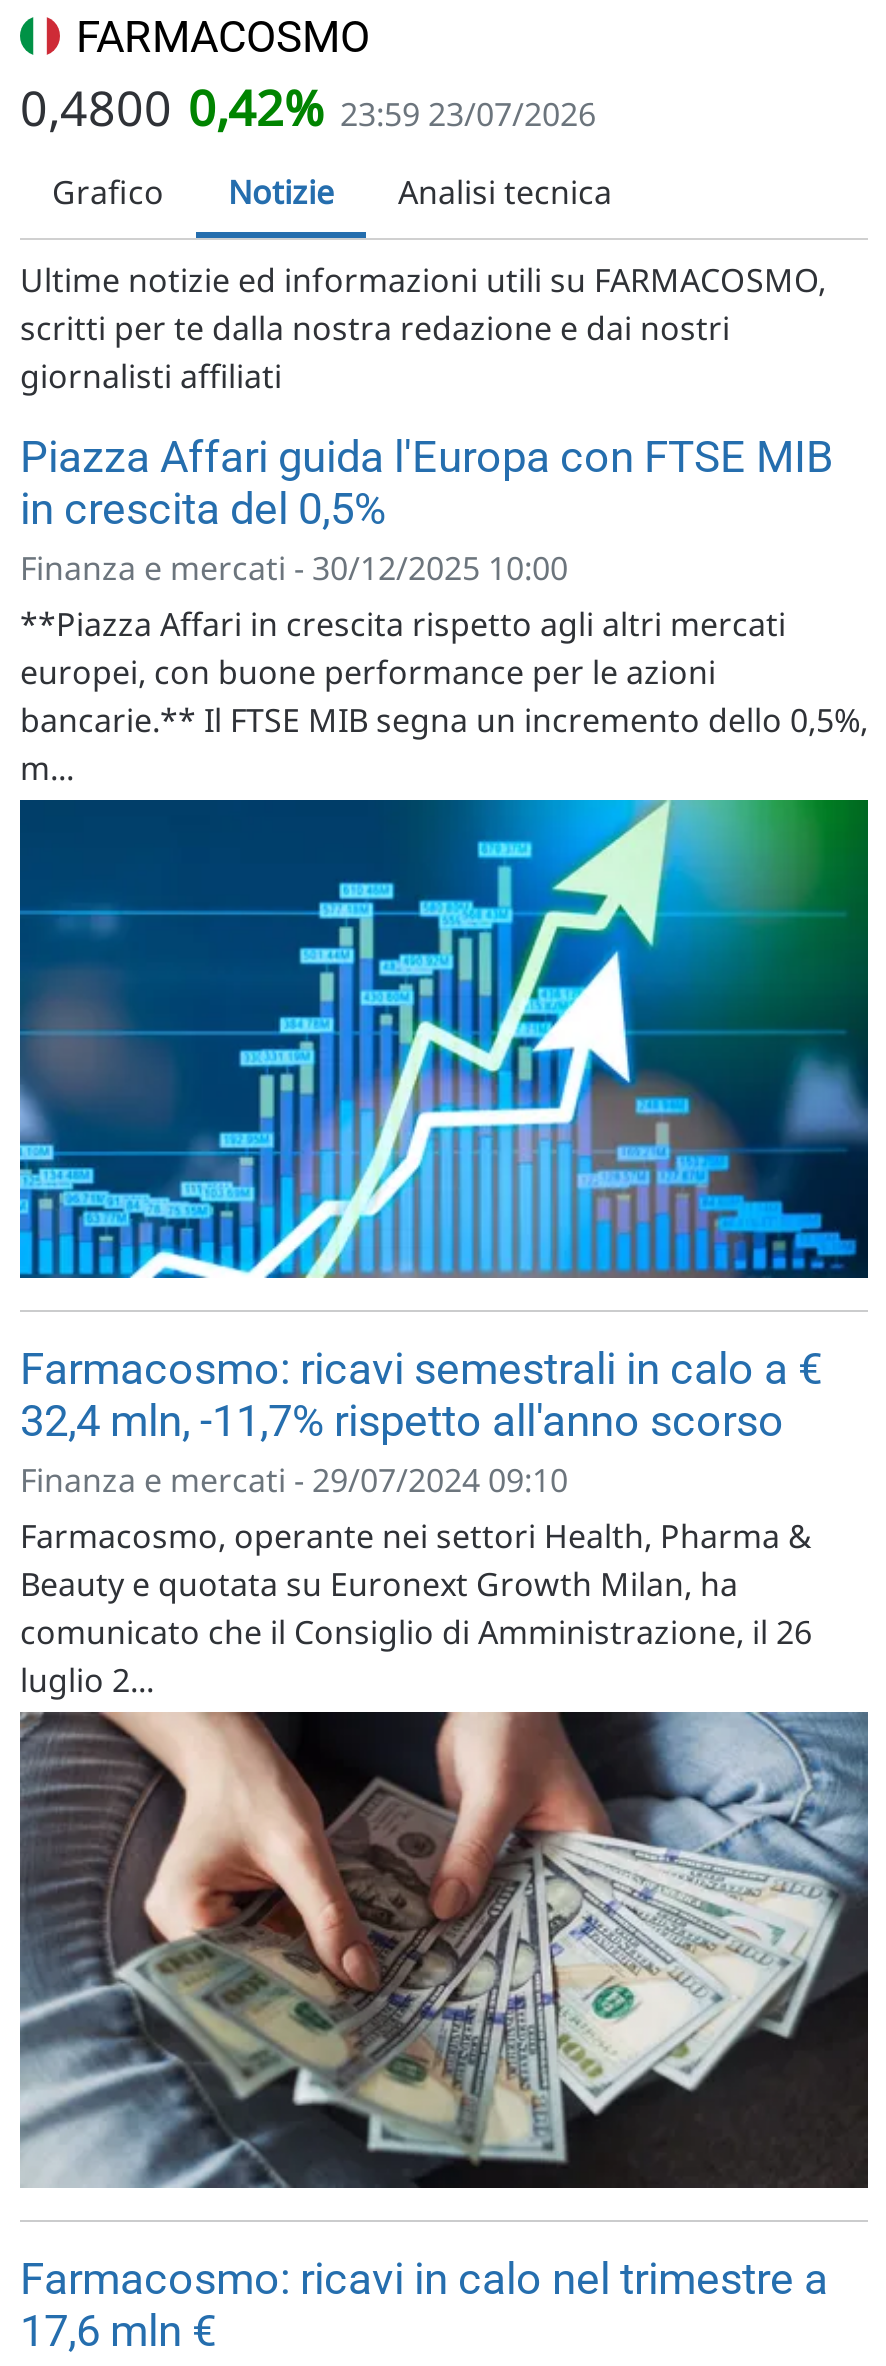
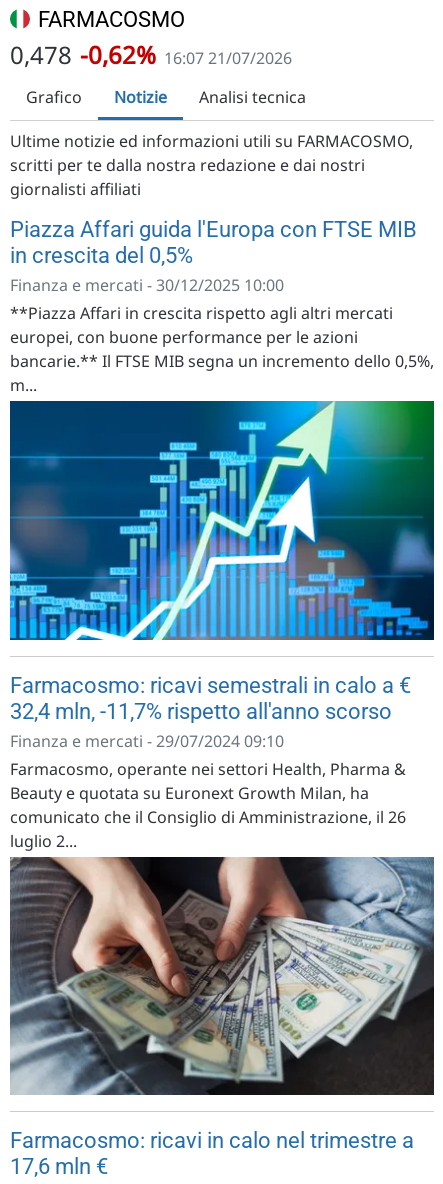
[20,74,596,140] 0,4800 0,42% 23:59 23/07/2026 -> [10,38,292,71] 0,478 -0,62% 16:07 21/07/2026

